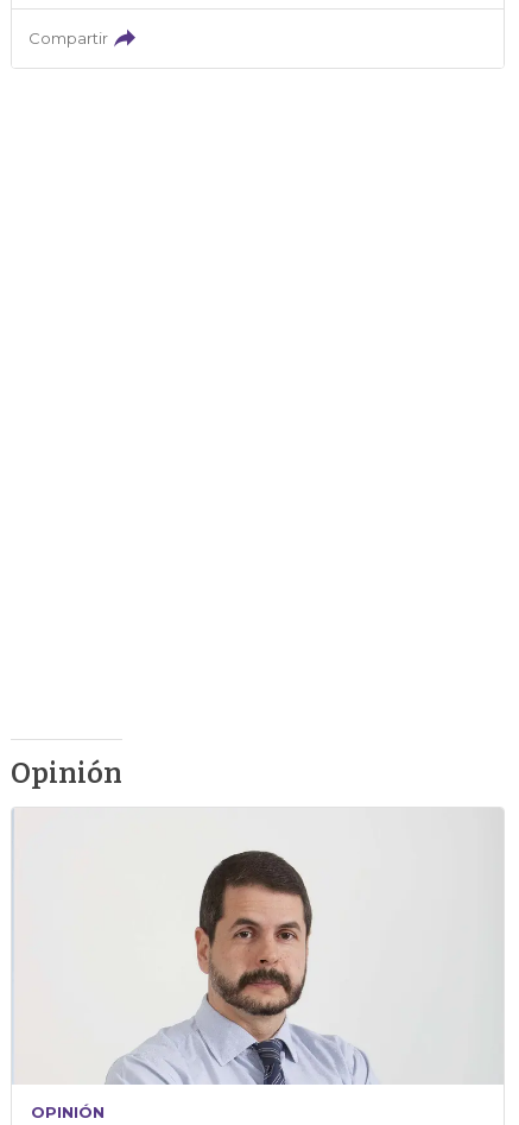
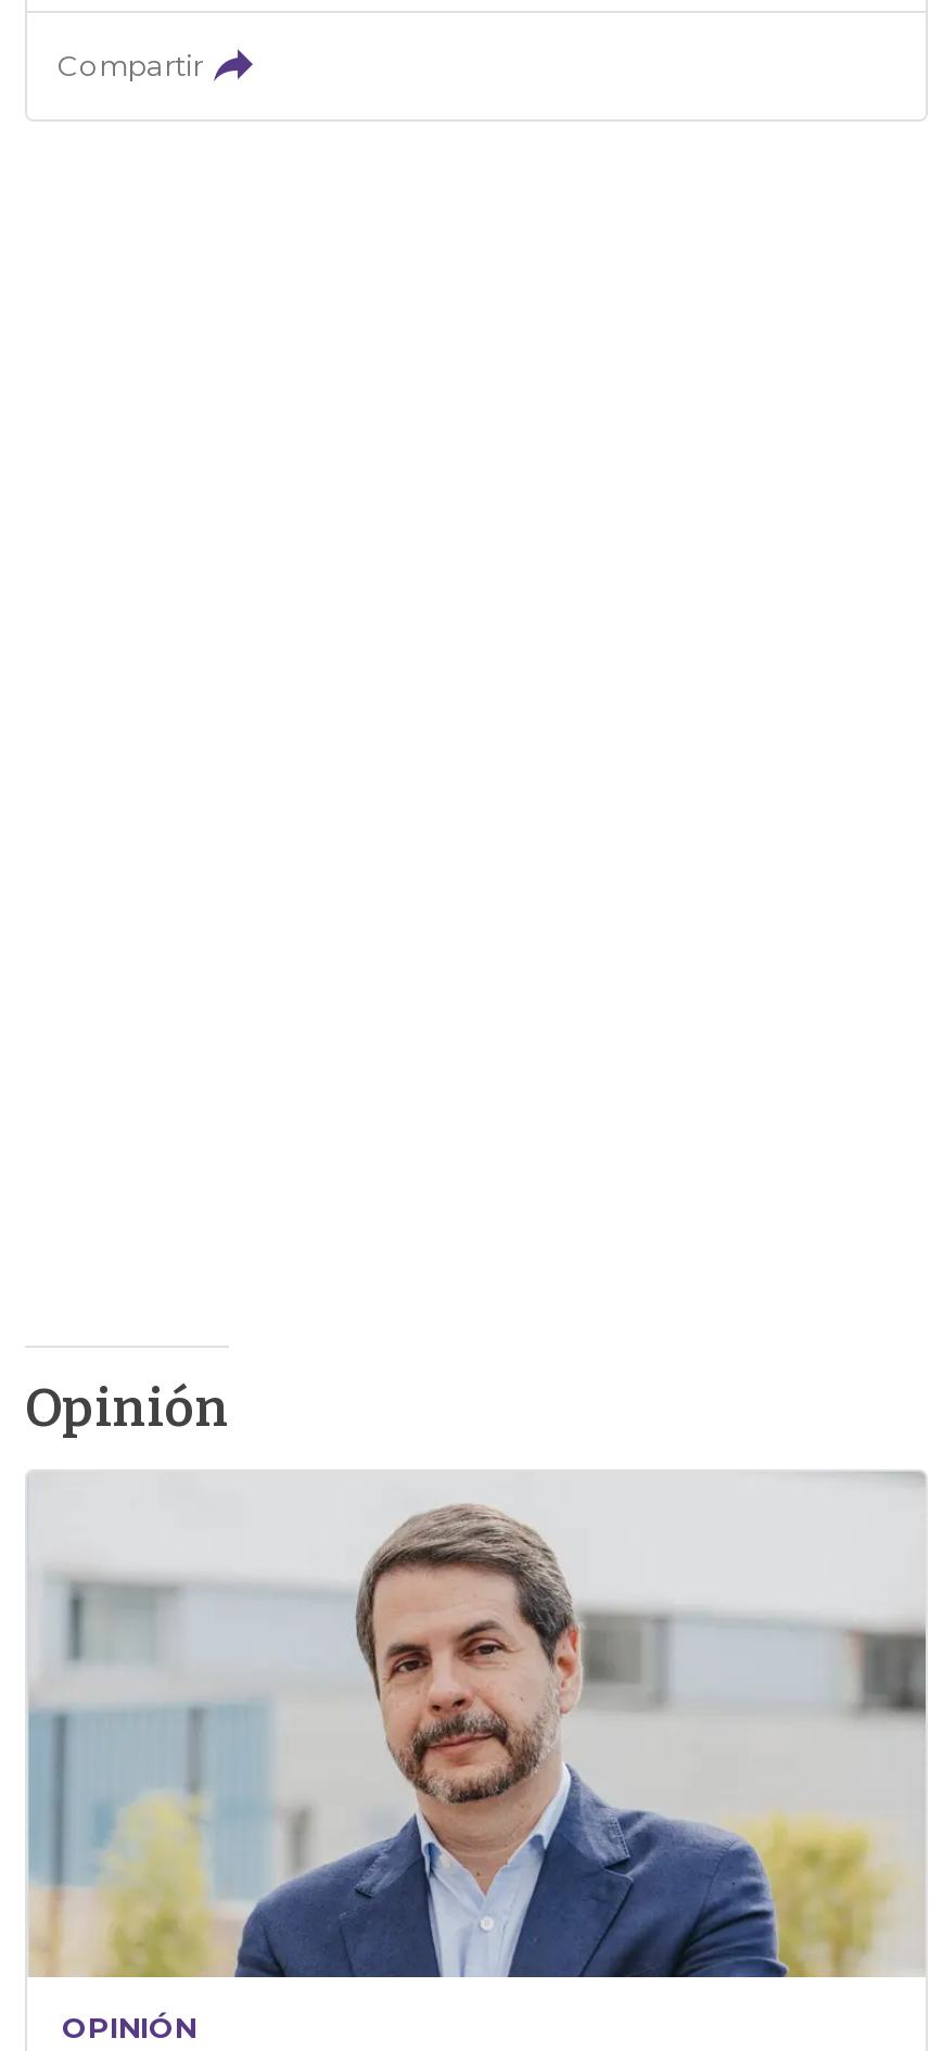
[13,826,502,1085] [image] -> [27,1502,926,1979] [image]

